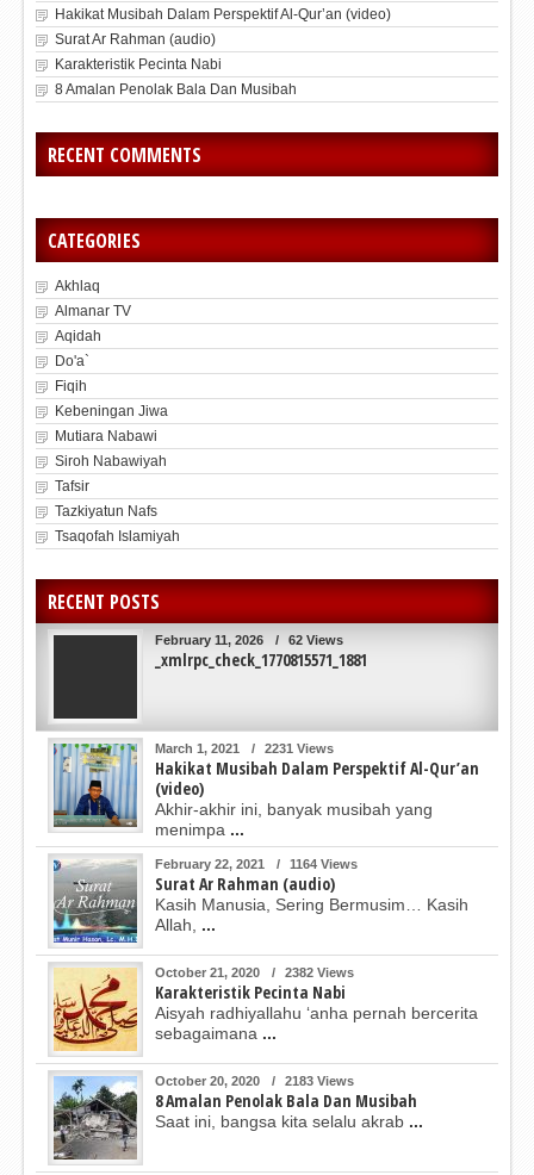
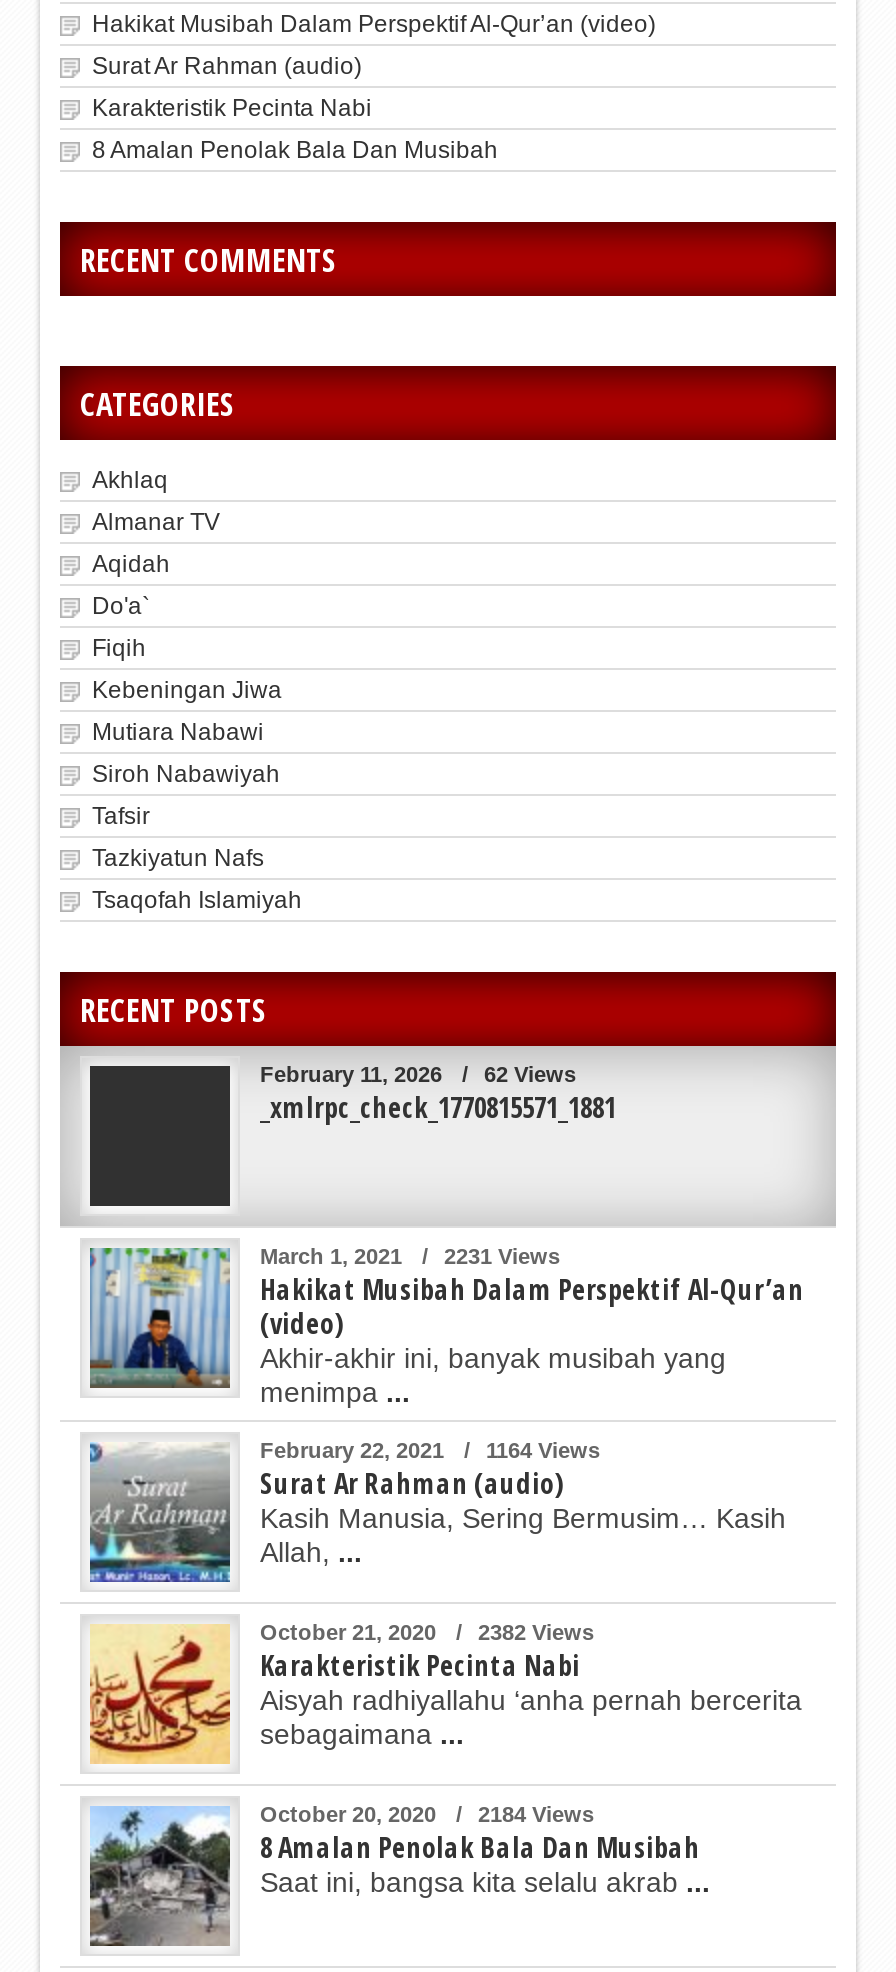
[285,1073,354,1088] 2183 Views -> [478,1801,594,1825] 2184 Views

